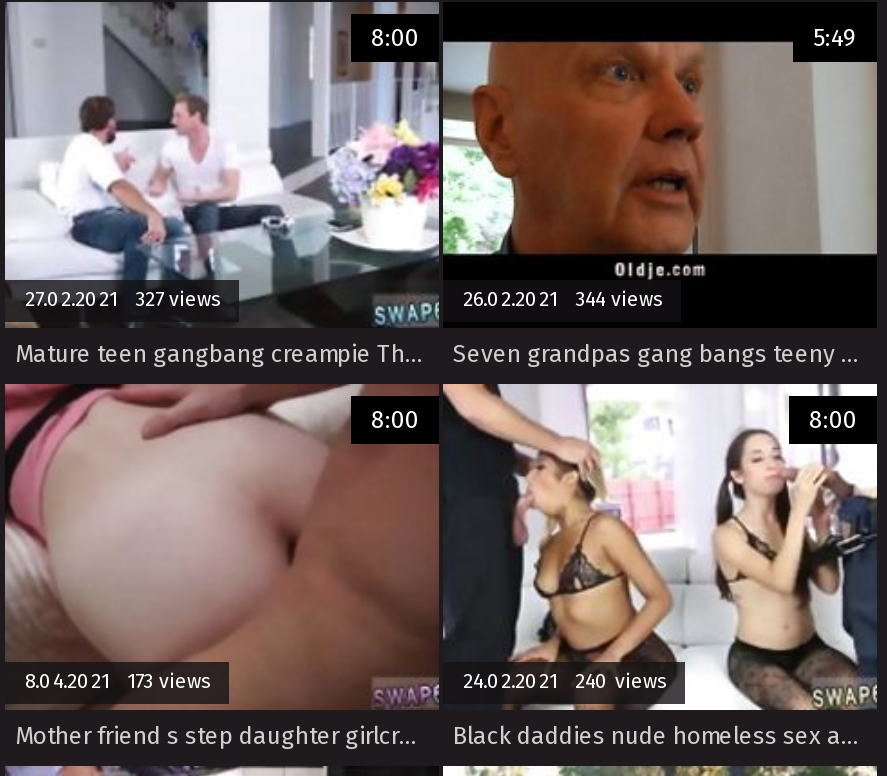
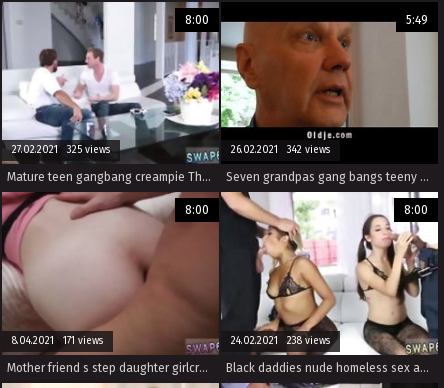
[25,288,219,312] 27.02.2021 327 views -> [12,144,110,156] 27.02.2021 325 views
[463,288,661,312] 26.02.2021 344 views -> [231,144,330,156] 26.02.2021 342 views
[25,670,209,694] 8.04.2021 173 views -> [12,335,103,347] 8.04.2021 171 views
[463,670,665,694] 24.02.2021 240 views -> [231,335,330,347] 24.02.2021 238 views

